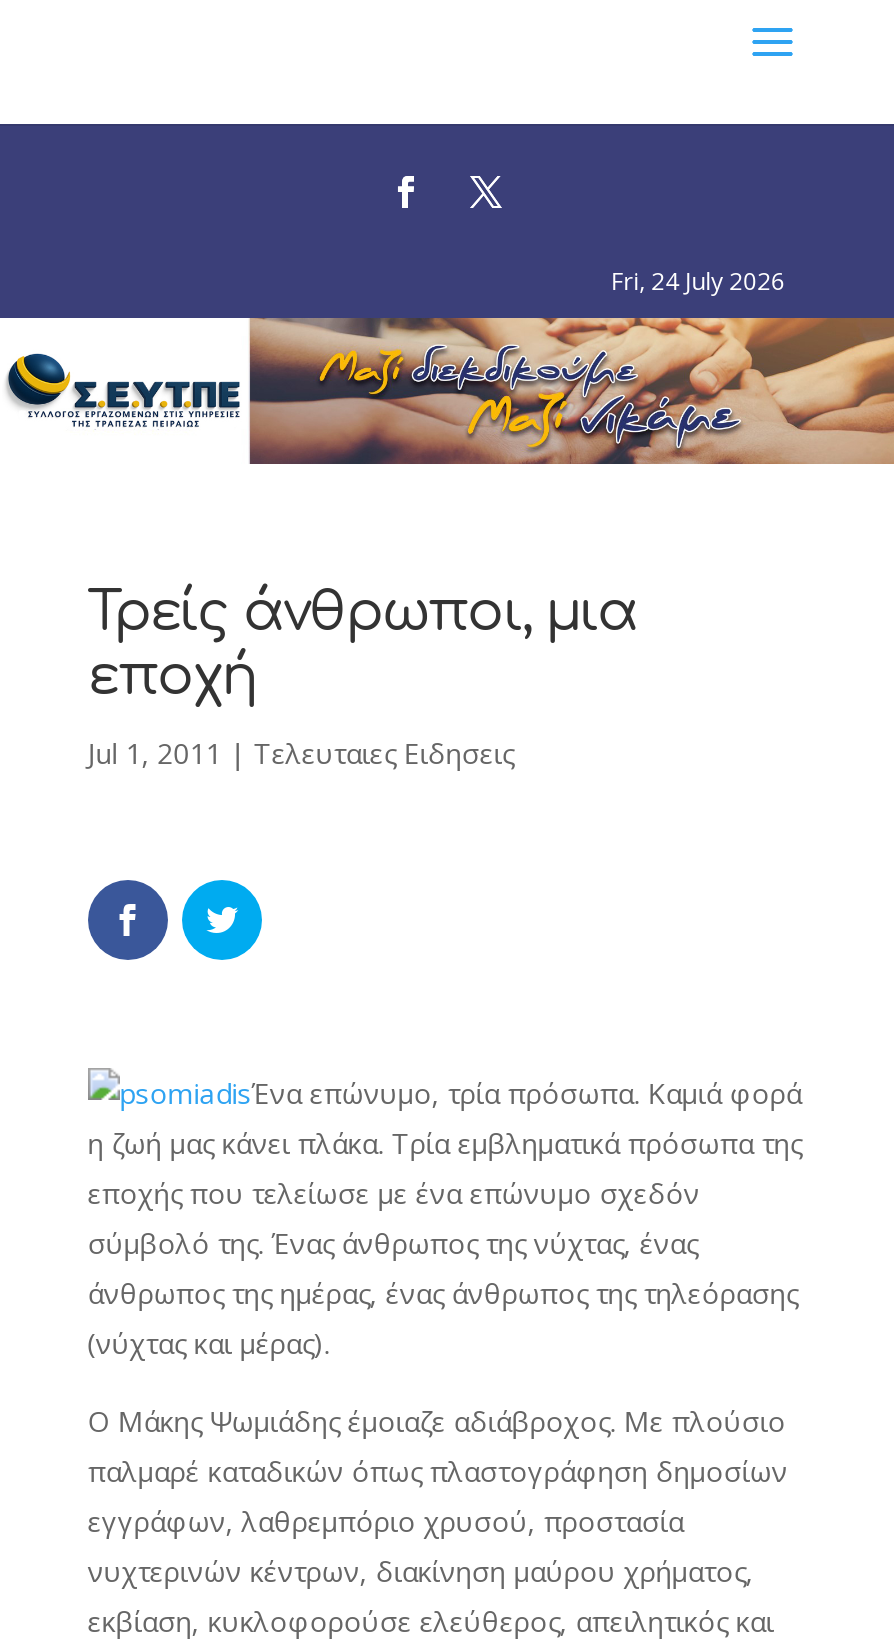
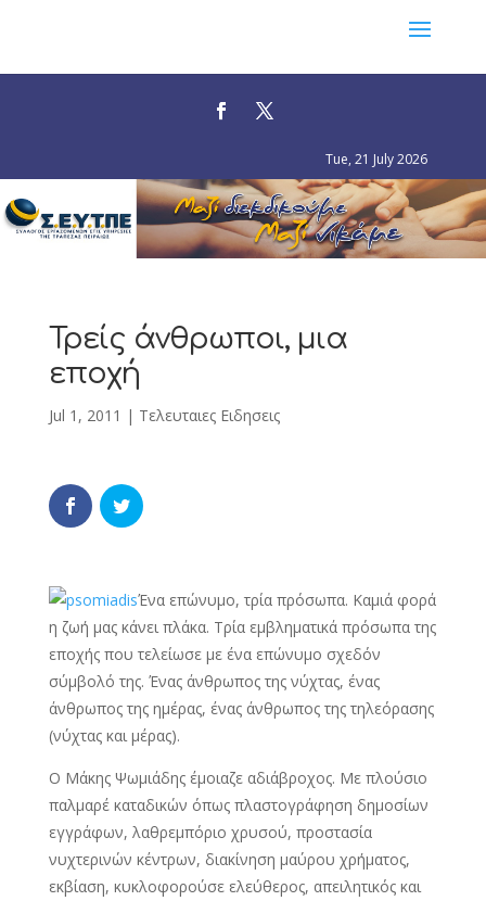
[611,264,785,298] Fri, 24 July 2026 -> [325,150,427,168] Tue, 21 July 2026

